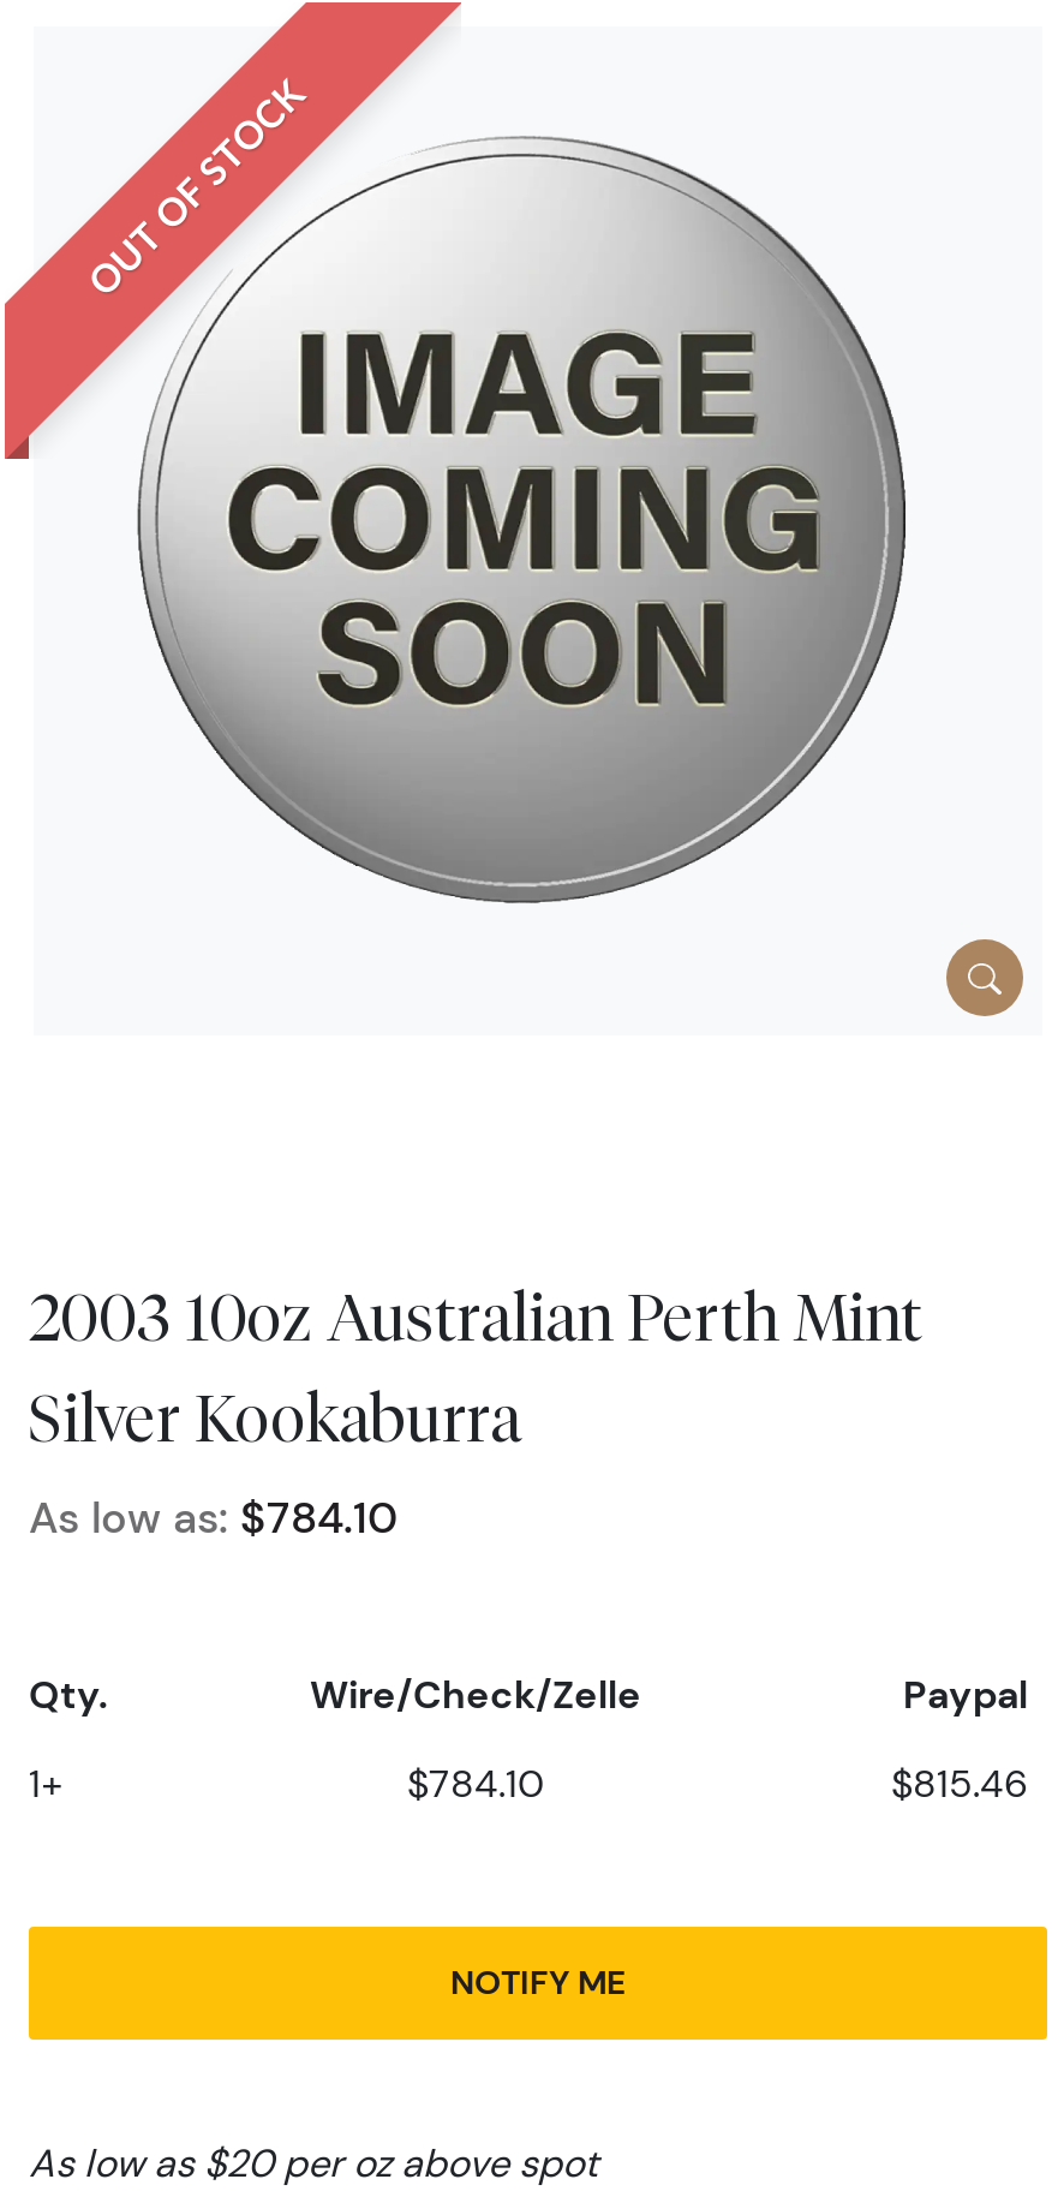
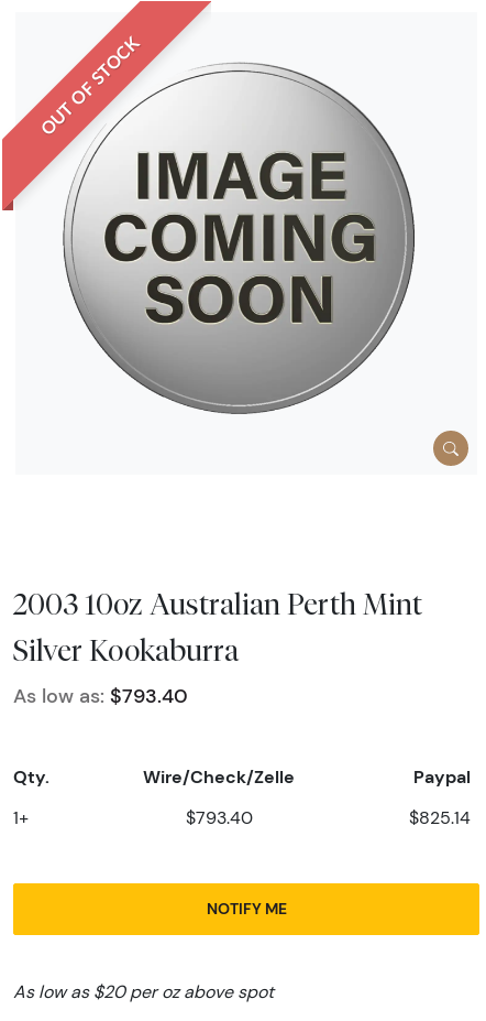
[29,1493,399,1545] As low as: $784.10 -> [13,684,188,709] As low as: $793.40
[407,1762,544,1807] $784.10 -> [185,808,252,829] $793.40
[891,1762,1028,1807] $815.46 -> [409,808,471,829] $825.14

